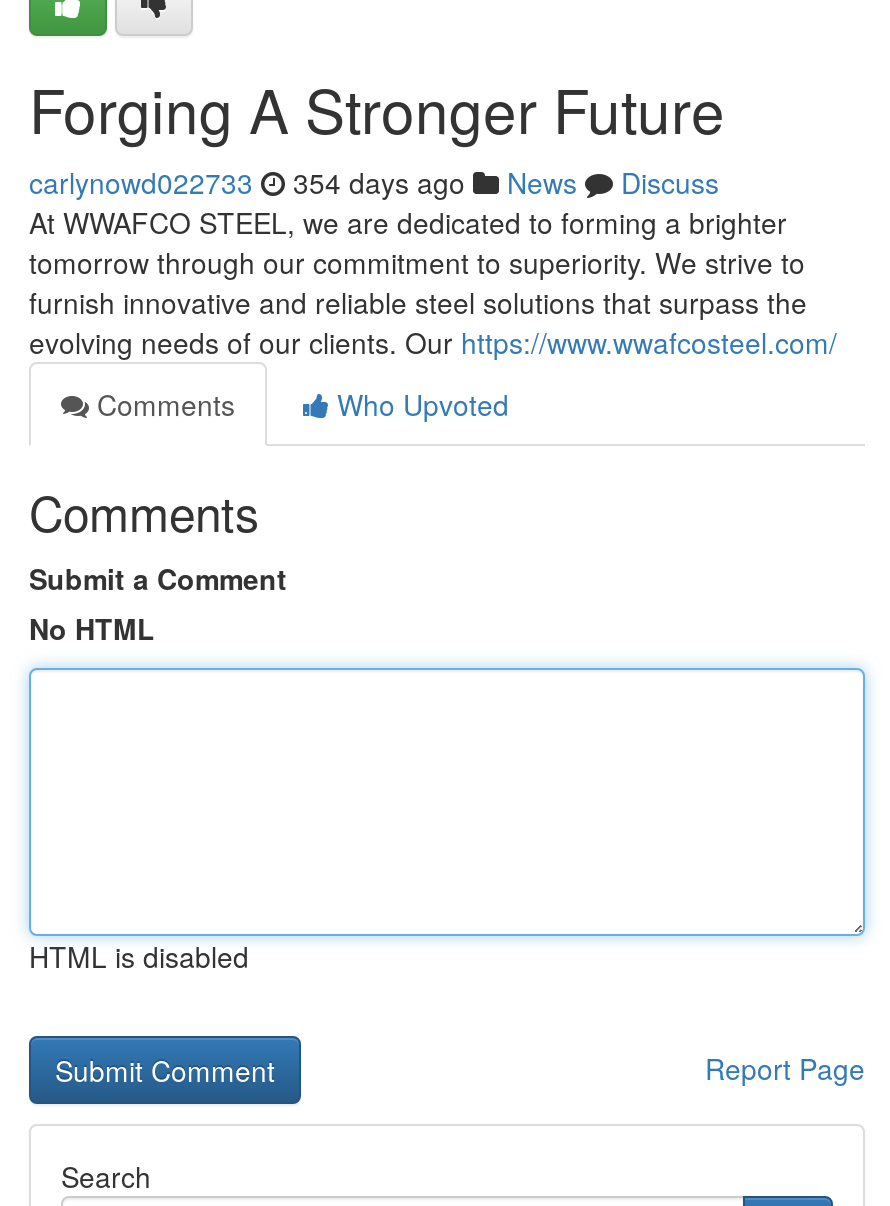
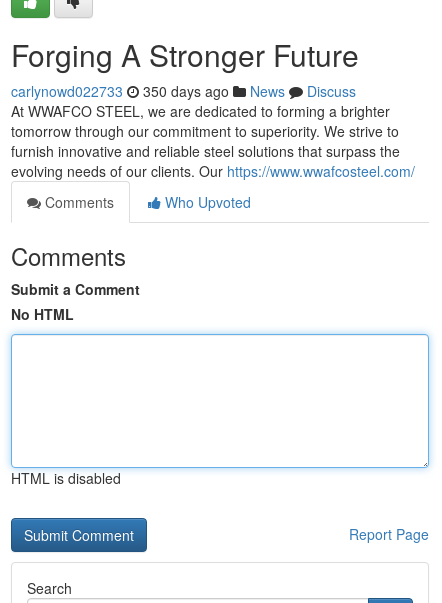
[29,162,719,202] carlynowd022733 354 days ago News Discuss -> [11,81,356,101] carlynowd022733 350 days ago News Discuss

